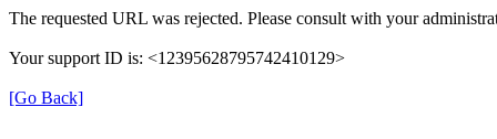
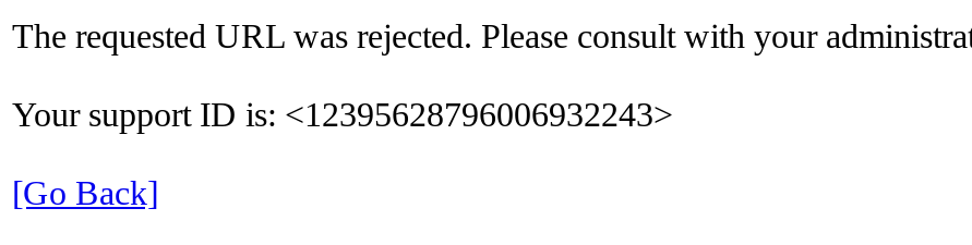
[9,49,345,67] Your support ID is: <12395628795742410129> -> [12,96,673,133] Your support ID is: <12395628796006932243>

